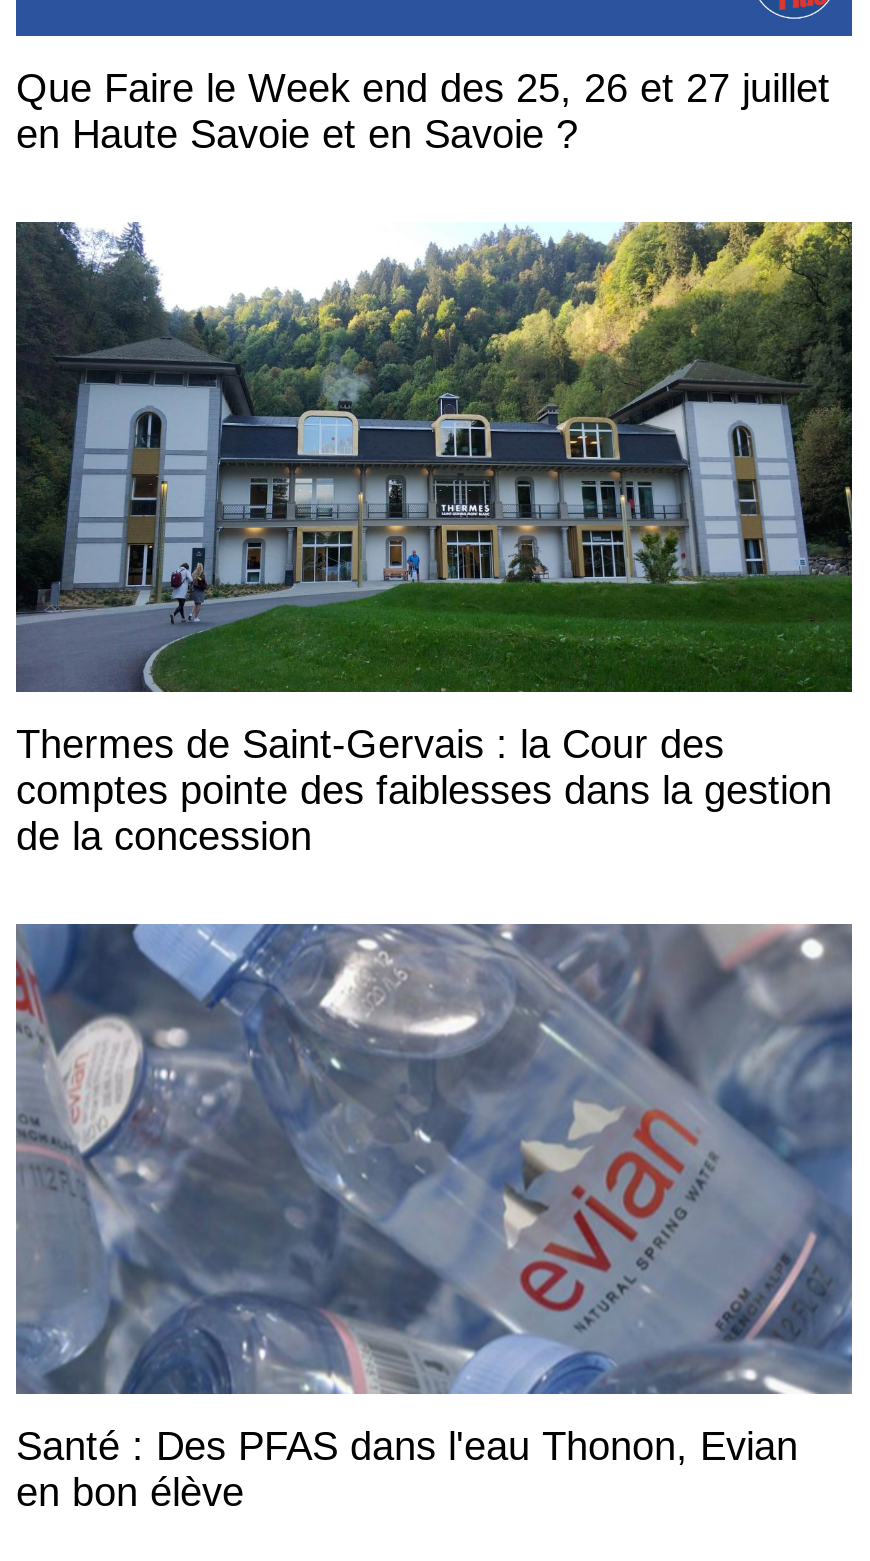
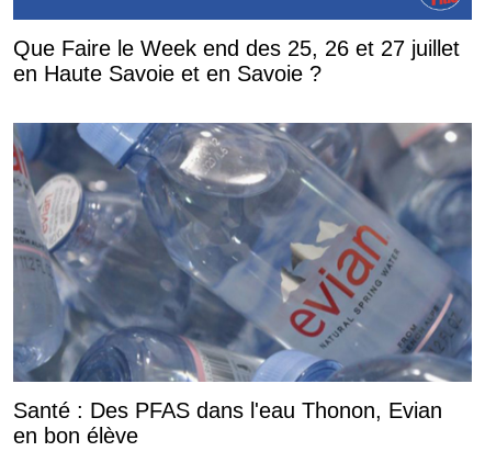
[14,220,854,857] [image] | Thermes de Saint-Gervais : la Cour des | comptes pointe des faiblesses dans la gestion | de la concession -> none

